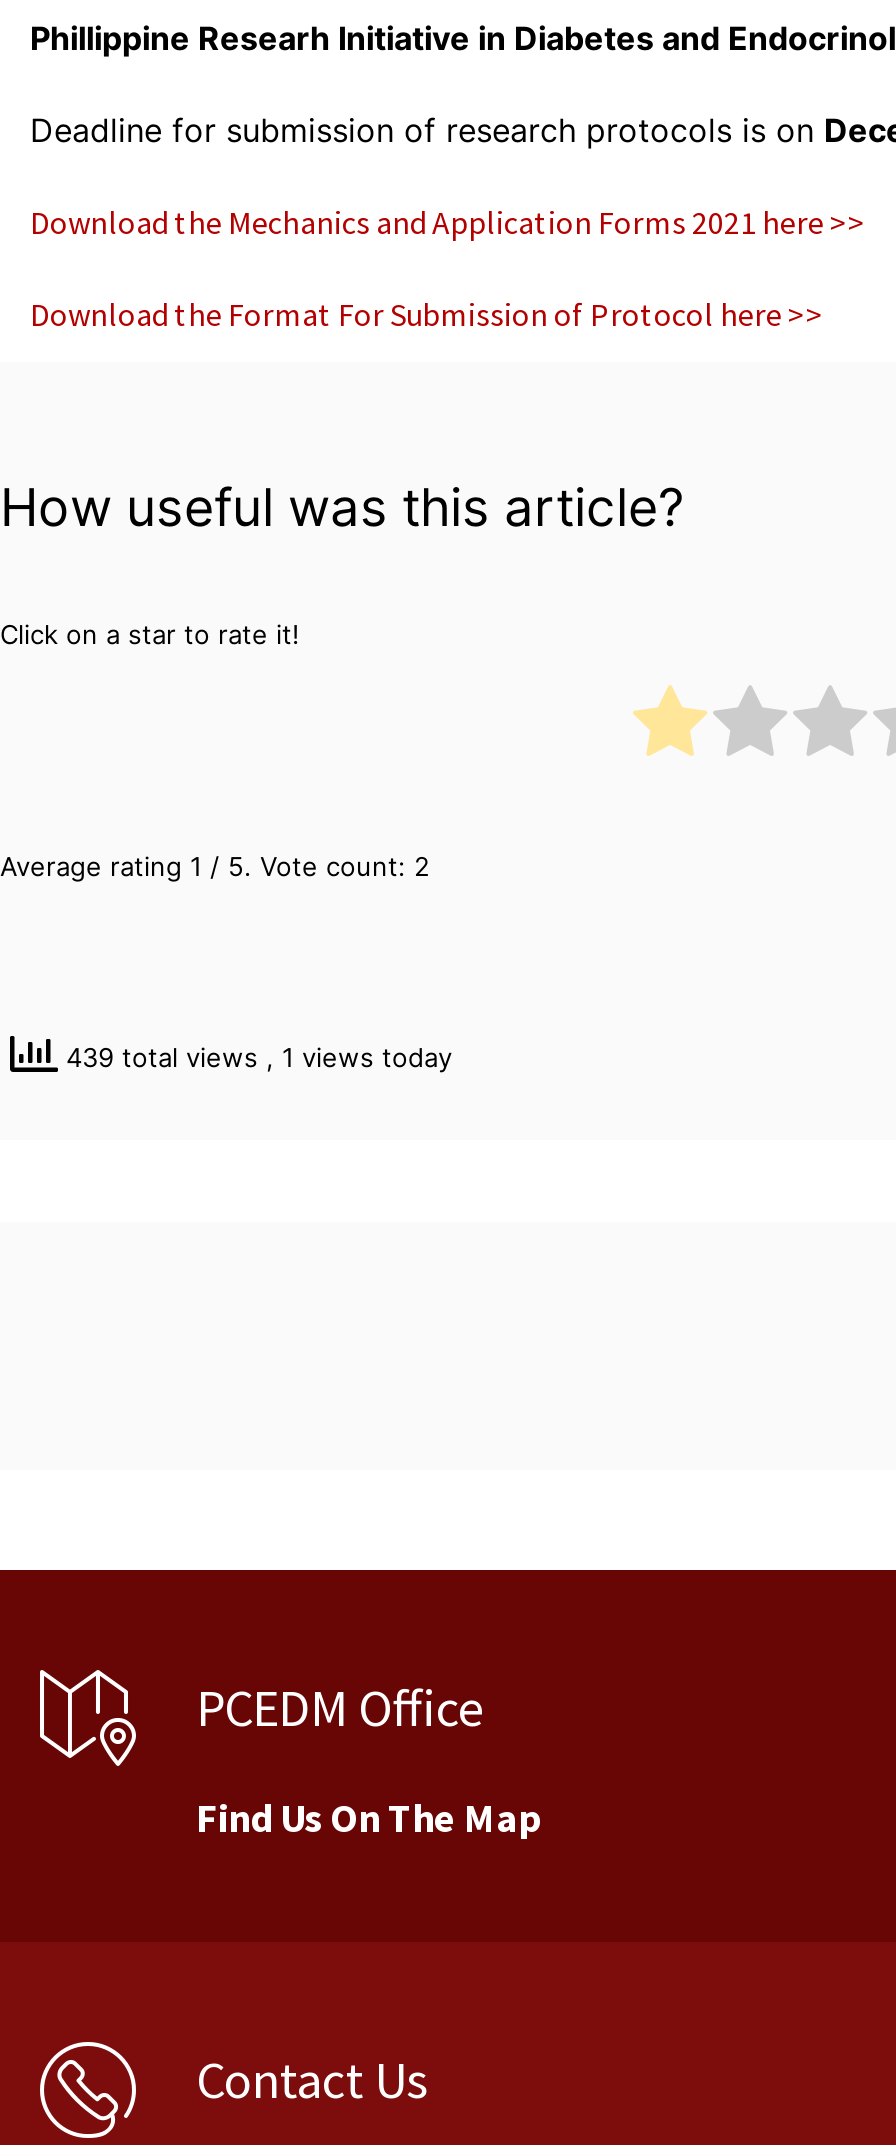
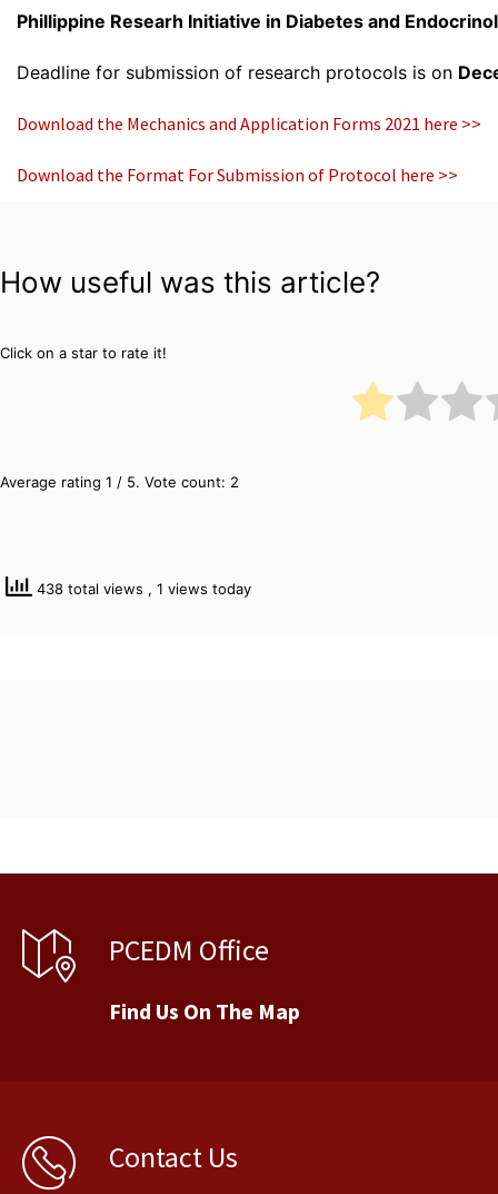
[58,1042,452,1074] 439 total views, 1 views today -> [32,580,251,597] 438 total views, 1 views today

